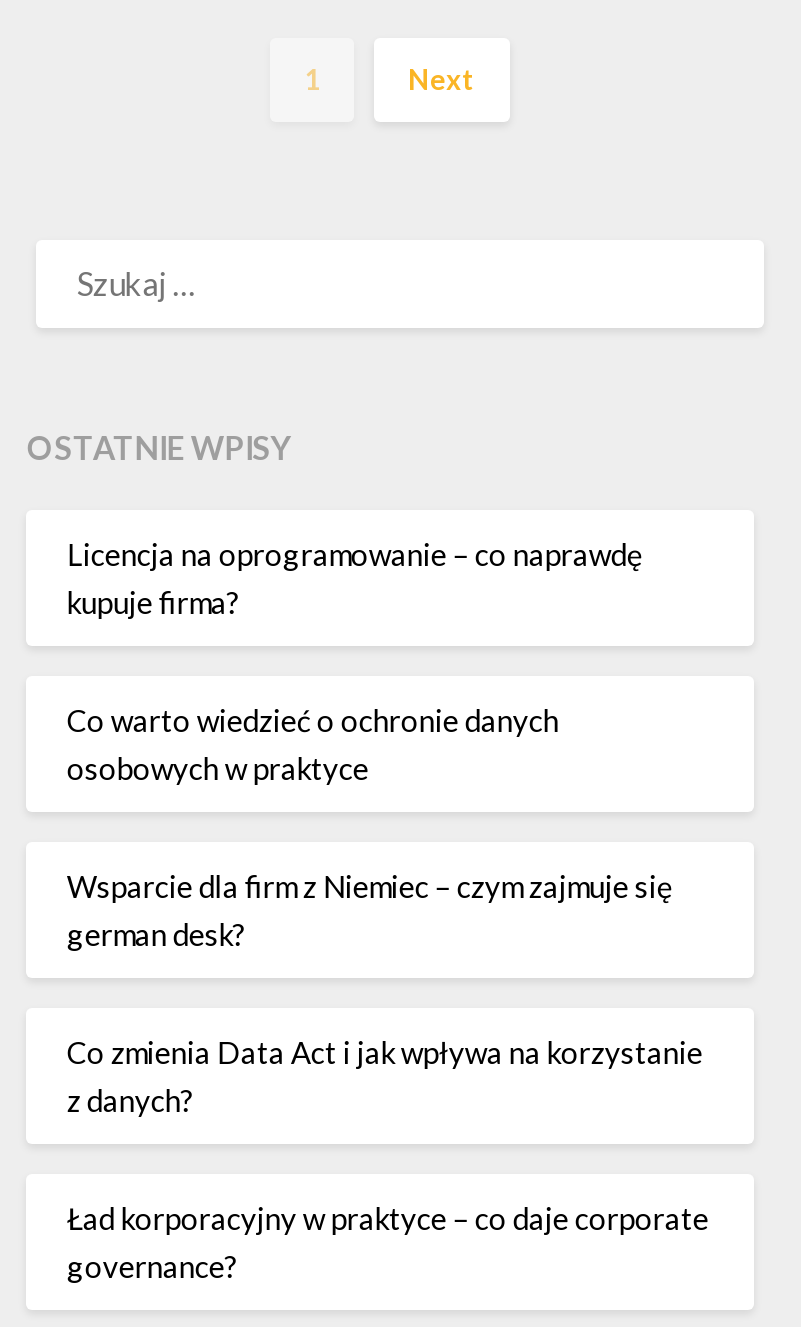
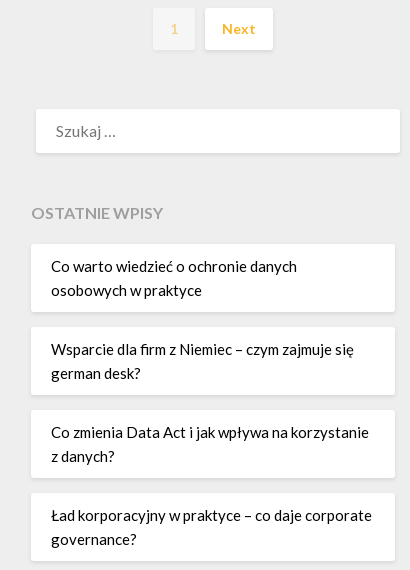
[67,536,643,620] Licencja na oprogramowanie – co naprawdę | kupuje firma? -> none

